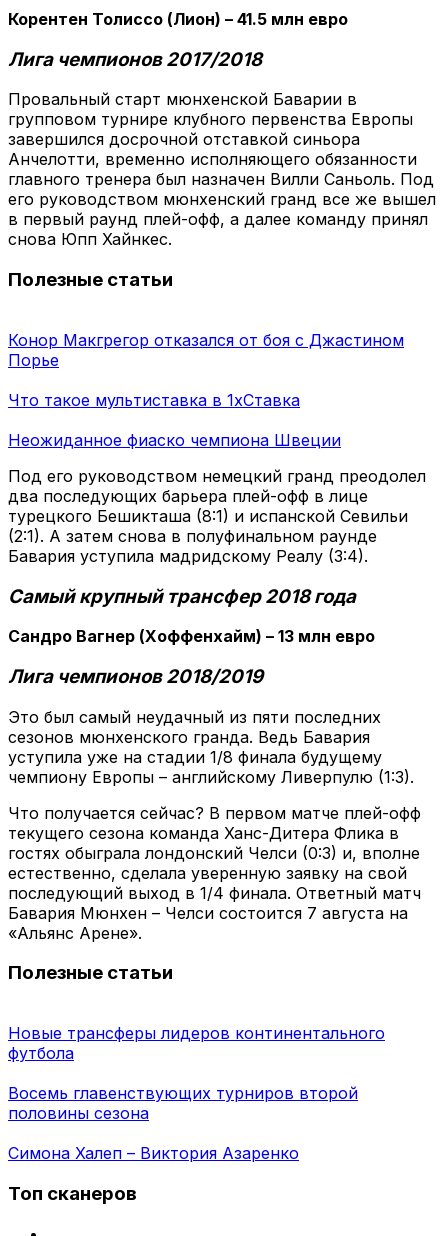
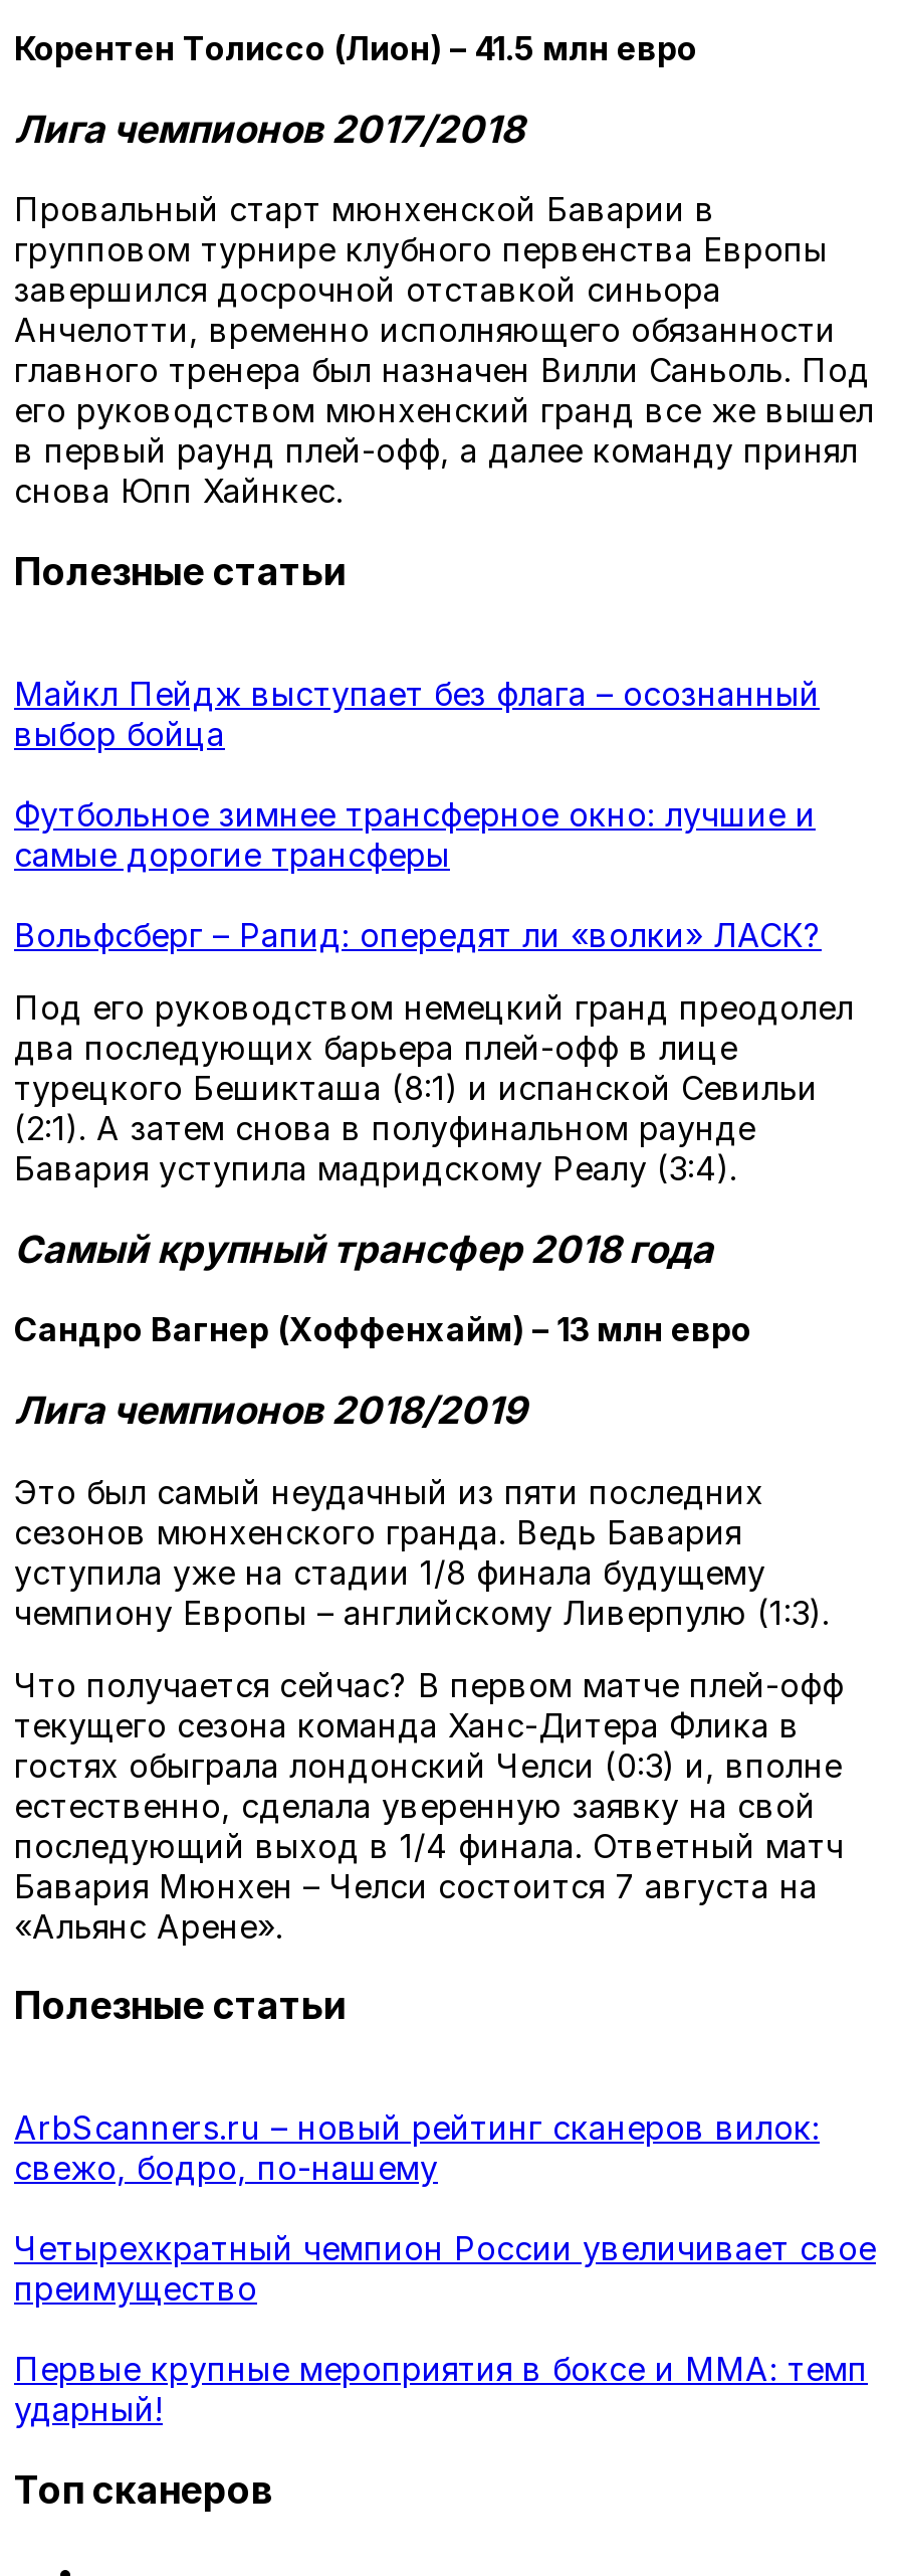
[8,330,404,370] Конор Макгрегор отказался от боя с Джастином | Порье -> [14,673,820,754] Майкл Пейдж выступает без флага – осознанный | выбор бойца
[8,390,300,410] Что такое мультиставка в 1xСтавка -> [14,794,816,874] Футбольное зимнее трансферное окно: лучшие и | самые дорогие трансферы
[8,430,341,450] Неожиданное фиаско чемпиона Швеции -> [14,915,822,955] Вольфсберг – Рапид: опередят ли «волки» ЛАСК?
[8,1023,385,1063] Новые трансферы лидеров континентального | футбола -> [14,2108,820,2188] ArbScanners.ru – новый рейтинг сканеров вилок: | свежо, бодро, по-нашему
[8,1083,358,1123] Восемь главенствующих турниров второй | половины сезона -> [14,2228,876,2309] Четырехкратный чемпион России увеличивает свое | преимущество
[8,1143,299,1163] Симона Халеп – Виктория Азаренко -> [14,2349,868,2429] Первые крупные мероприятия в боксе и ММА: темп | ударный!

